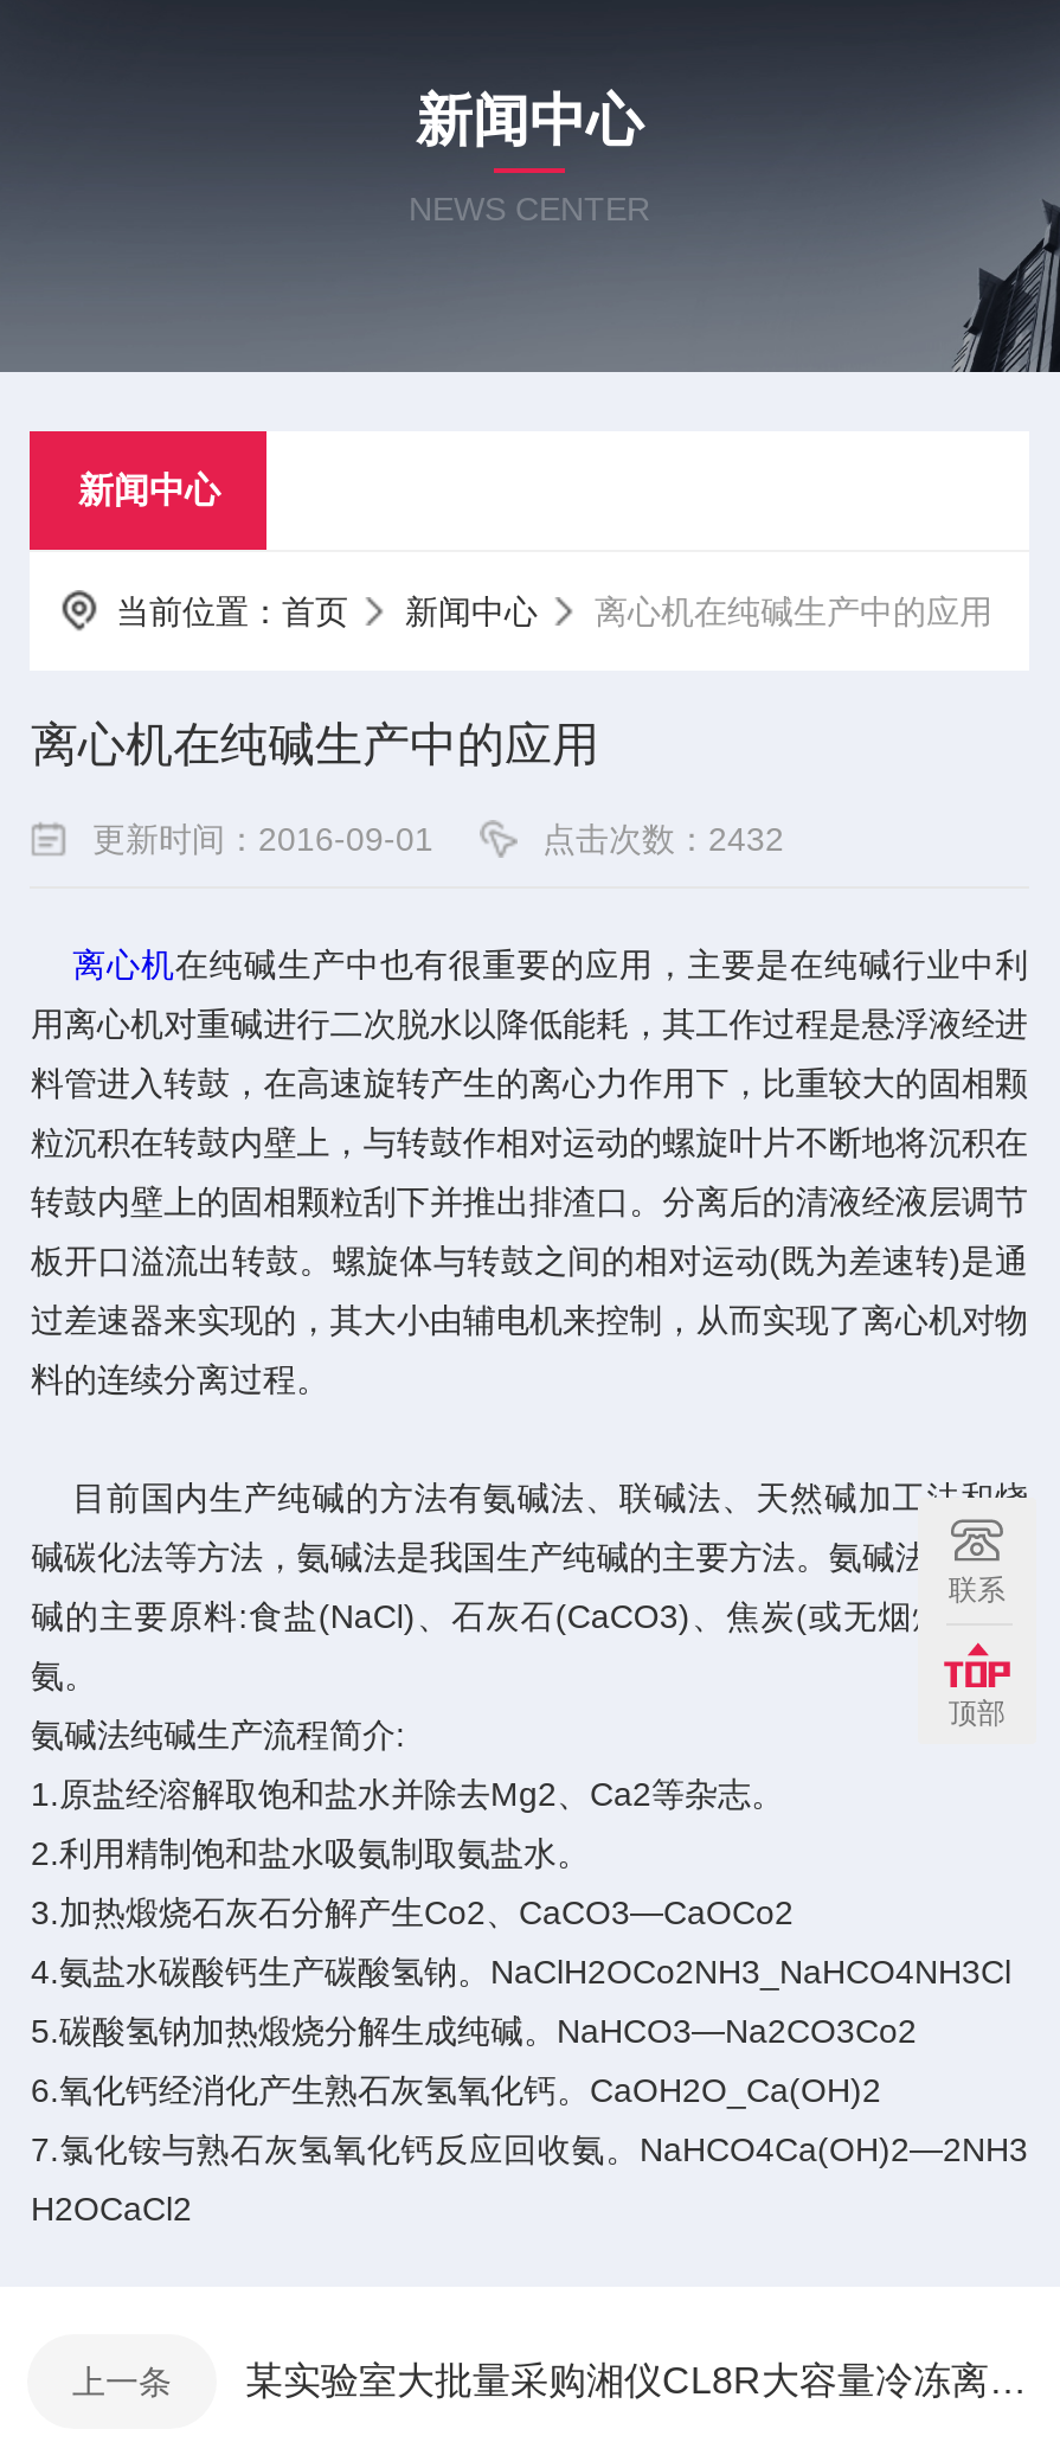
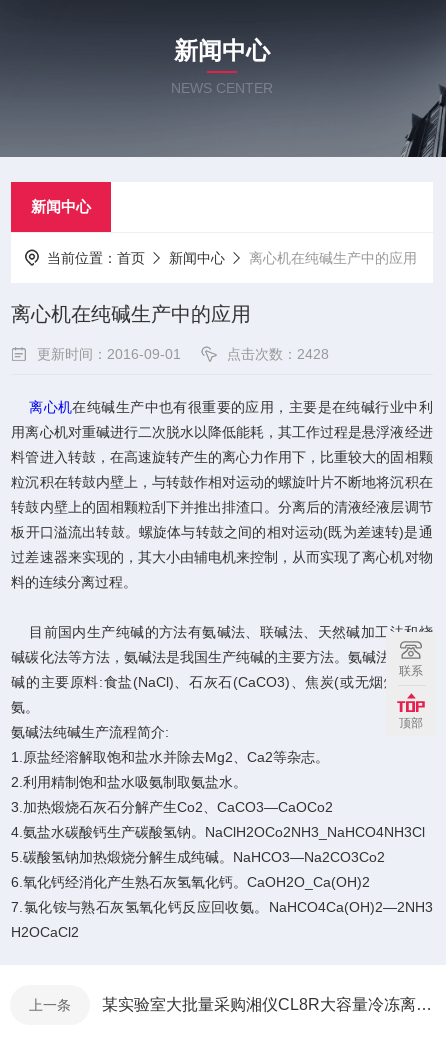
[542,820,784,858] 点击次数：2432 -> [227,346,329,362] 点击次数：2428

